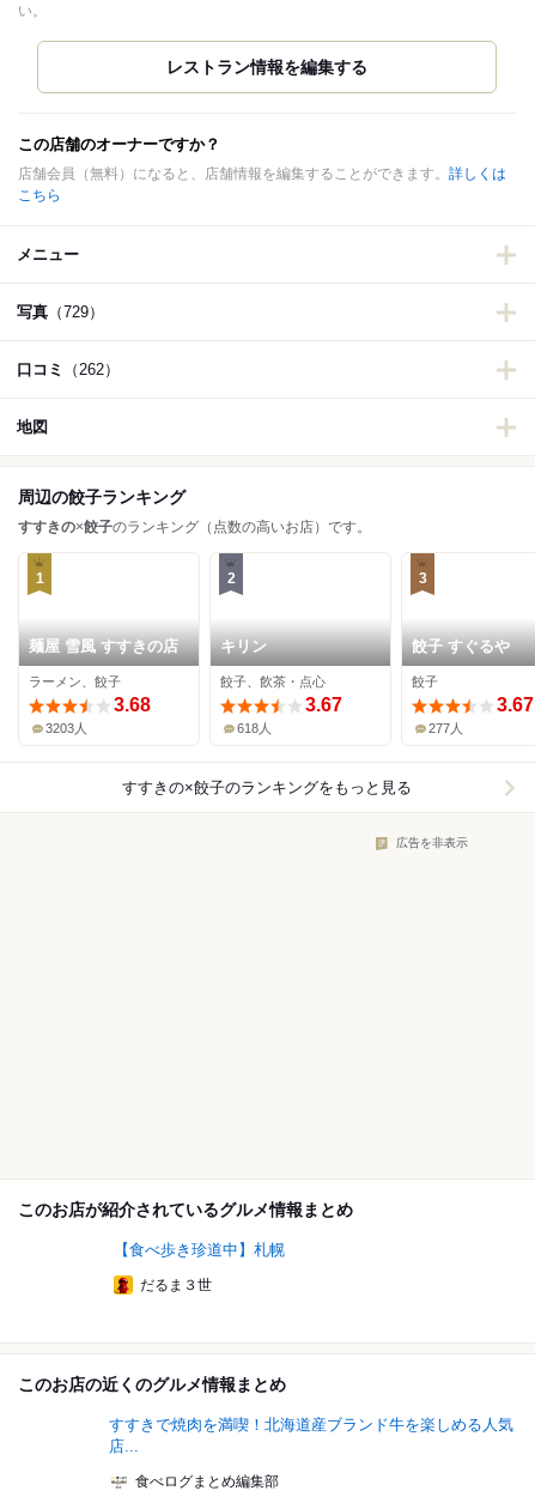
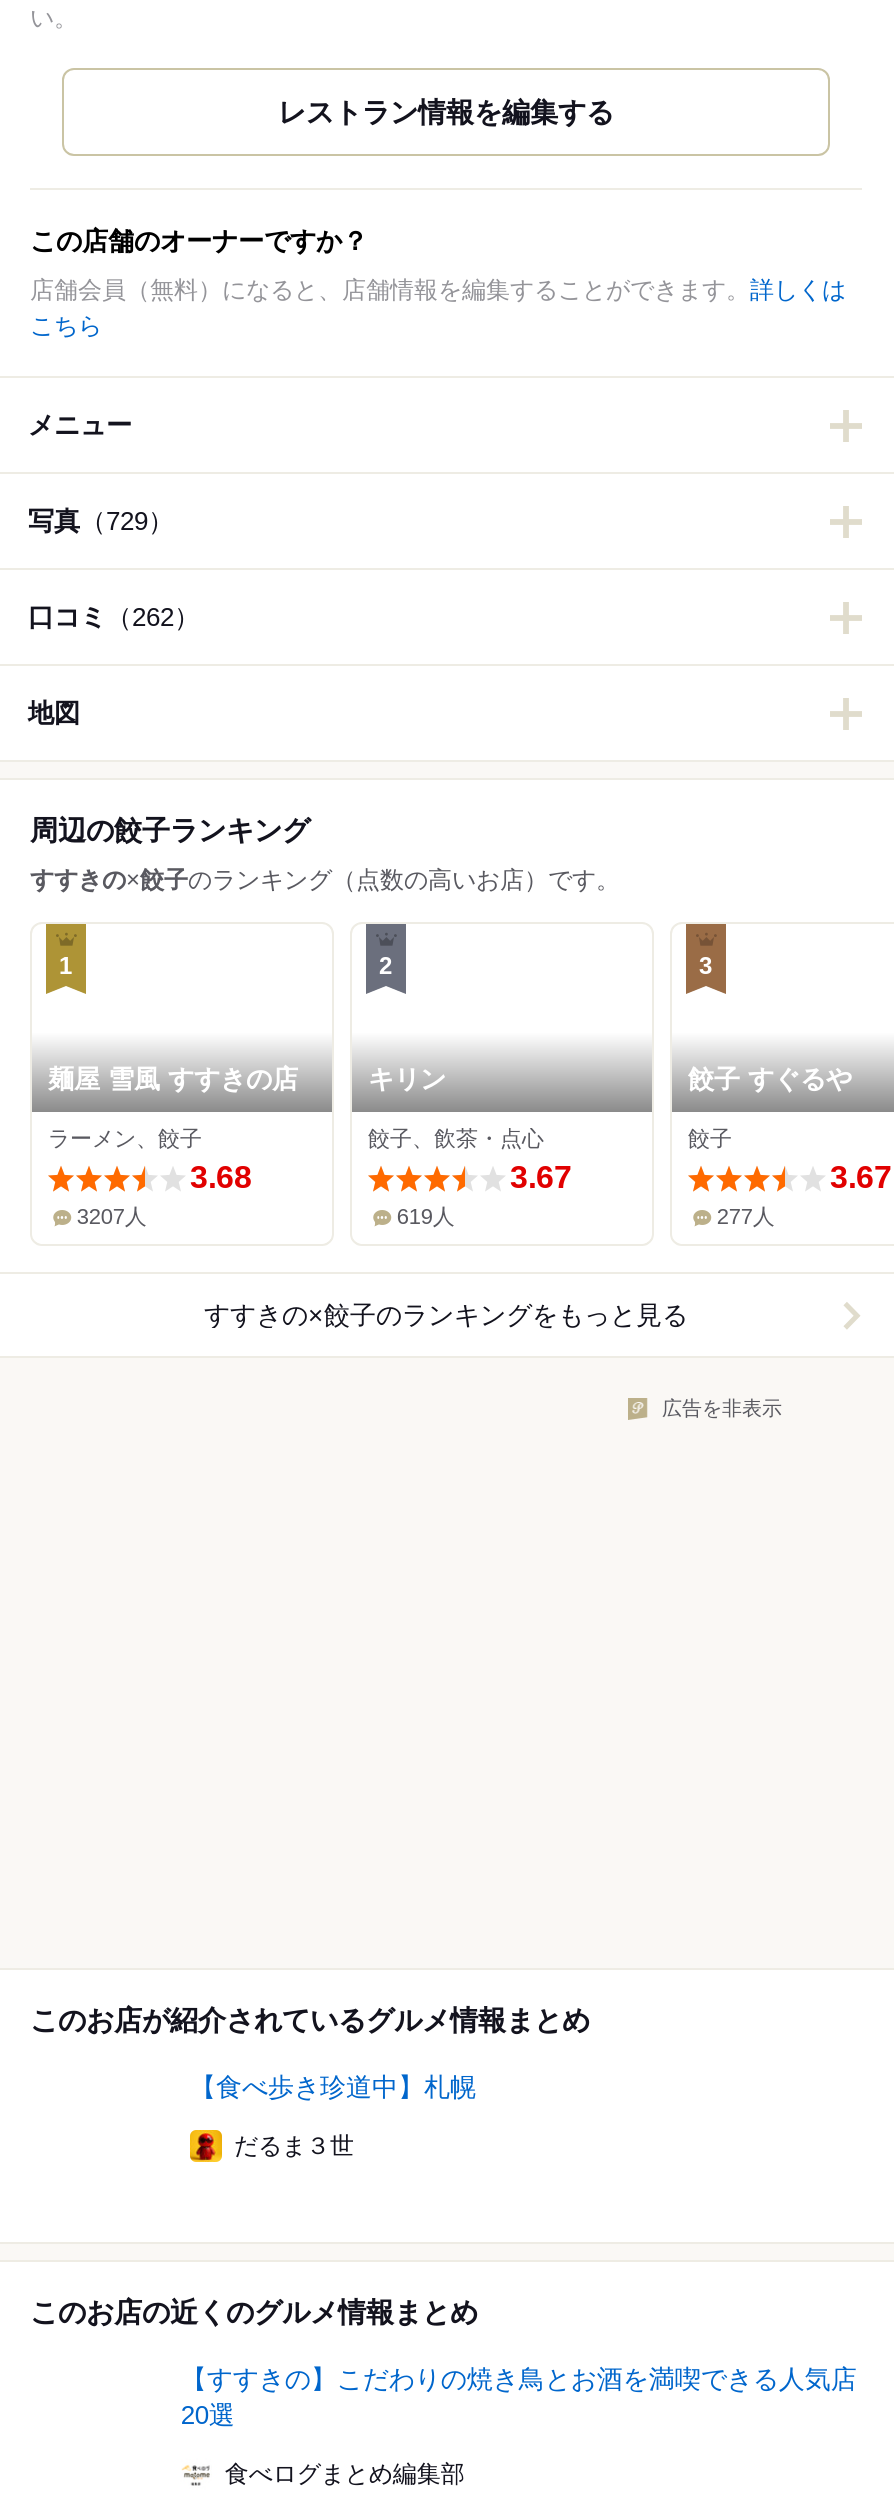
[46,721,88,736] 3203人 -> [77,1205,147,1229] 3207人
[237,721,272,736] 618人 -> [397,1205,455,1229] 619人
[108,1416,513,1455] すすきで焼肉を満喫！北海道産ブランド牛を楽しめる人気 | 店... -> [181,2365,857,2431] 【すすきの】こだわりの焼き鳥とお酒を満喫できる人気店 | 20選

